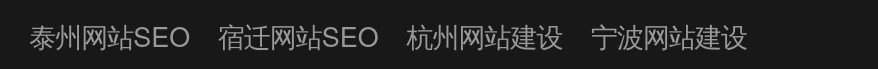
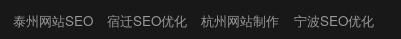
[218,18,747,56] 宿迁网站SEO | 杭州网站建设 | 宁波网站建设 -> [107,11,373,30] 宿迁SEO优化 | 杭州网站制作 | 宁波SEO优化

